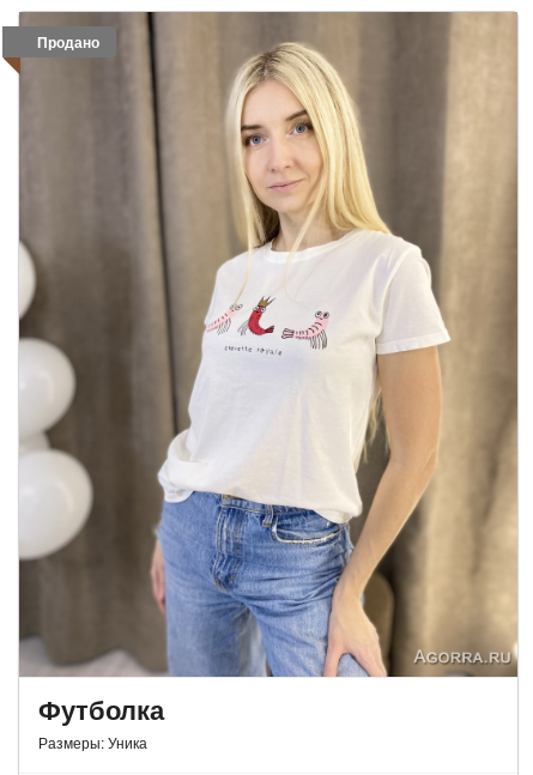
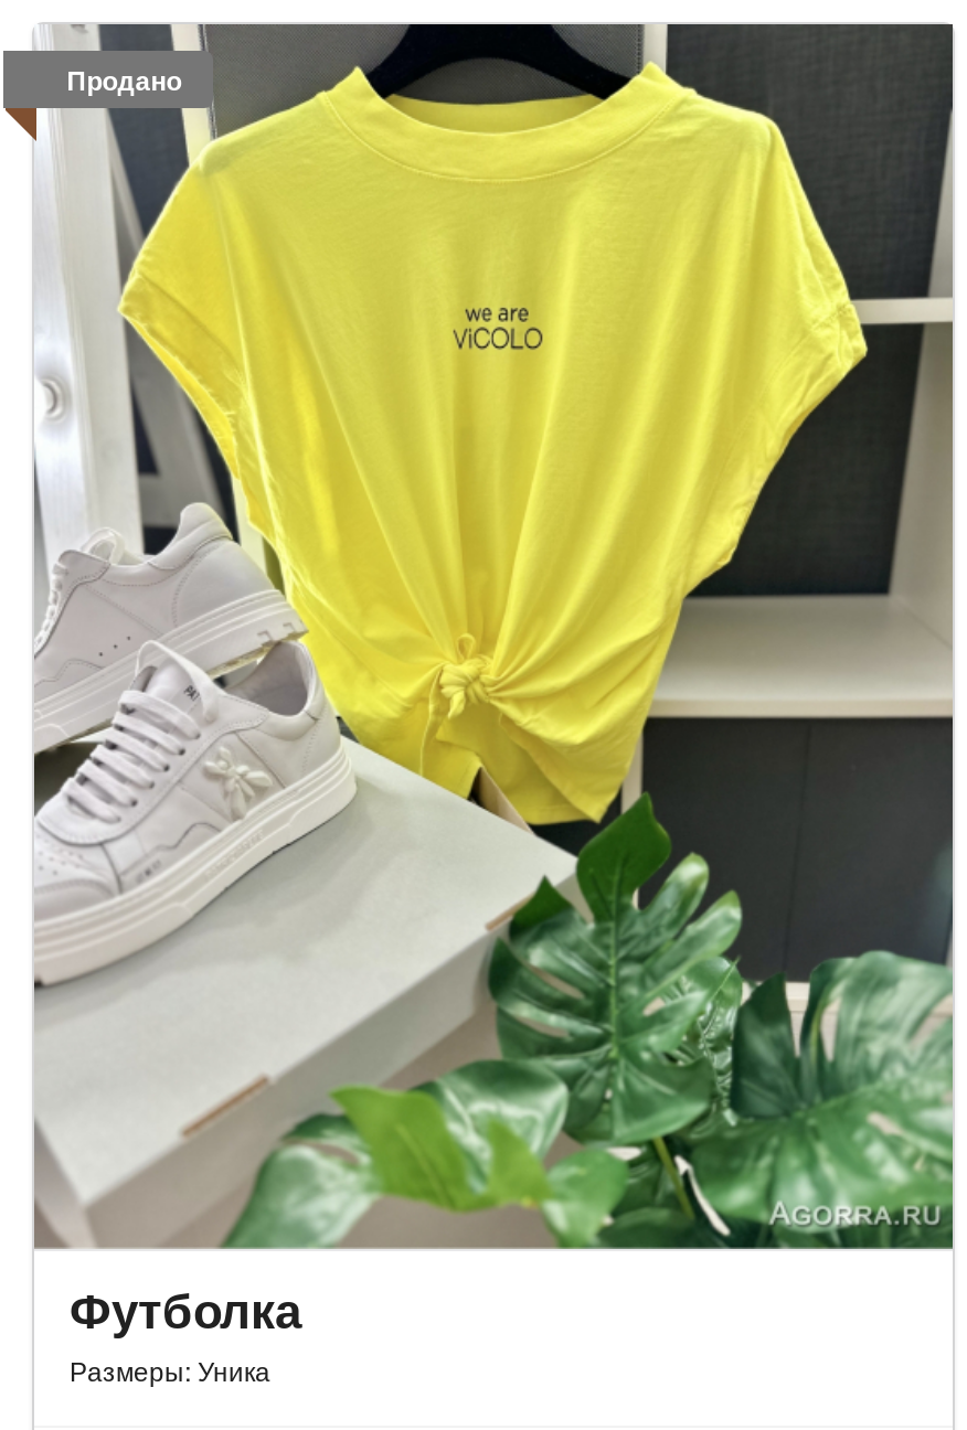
[18,11,519,678] [image] -> [32,22,955,1251] [image]

